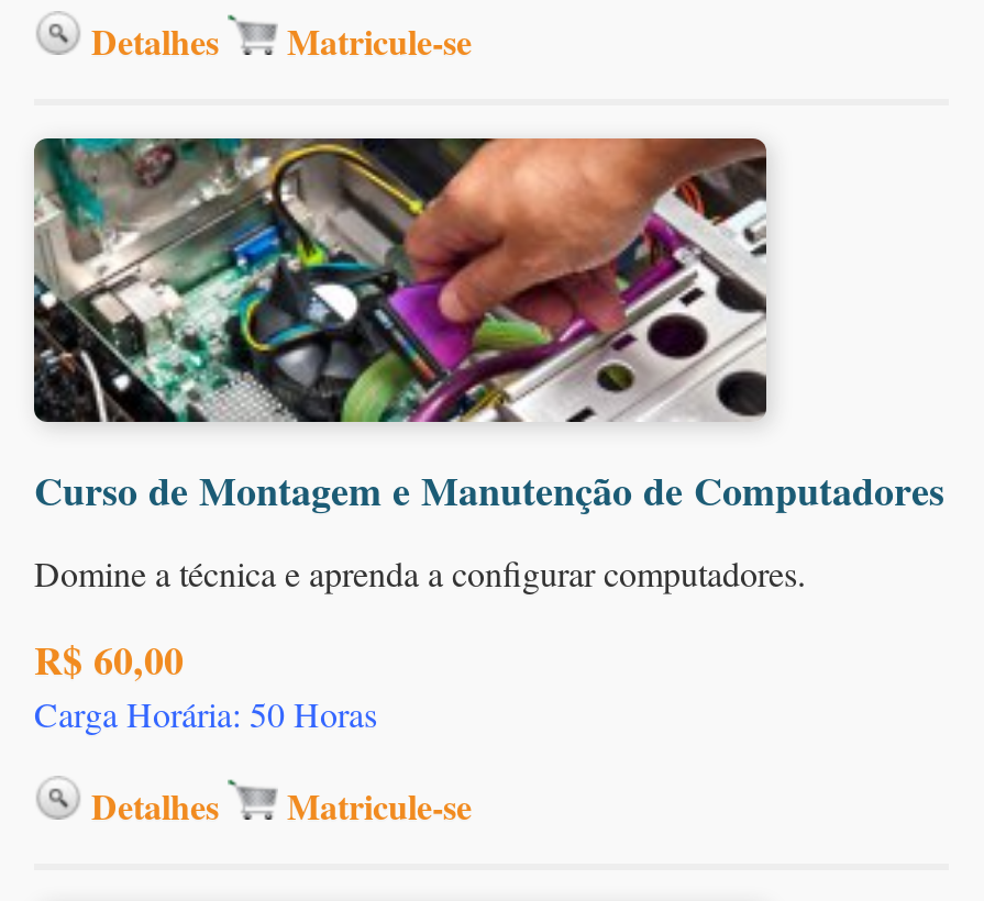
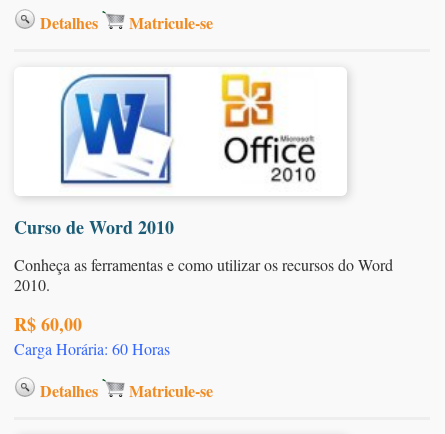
[32,136,944,519] [image] | Curso de Montagem e Manutenção de Computadores -> [14,72,347,240] [image] | Curso de Word 2010
[34,550,806,596] Domine a técnica e aprenda a configurar computadores. -> [14,254,393,295] Conheça as ferramentas e como utilizar os recursos do Word | 2010.
[34,690,377,737] Carga Horária: 50 Horas -> [14,338,170,359] Carga Horária: 60 Horas

